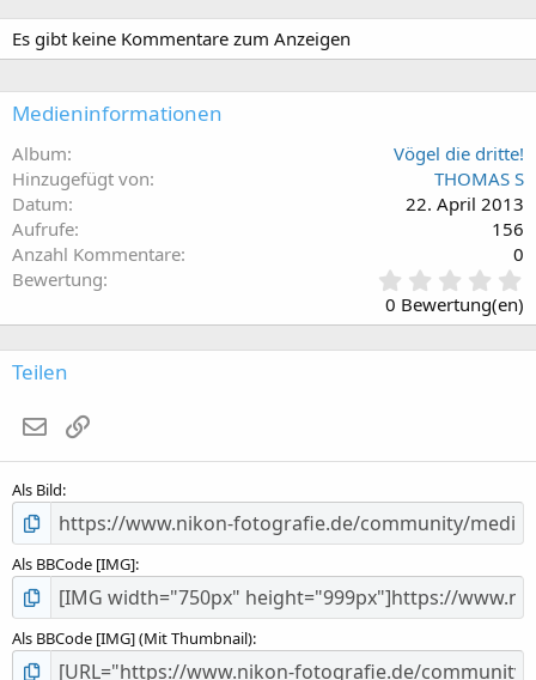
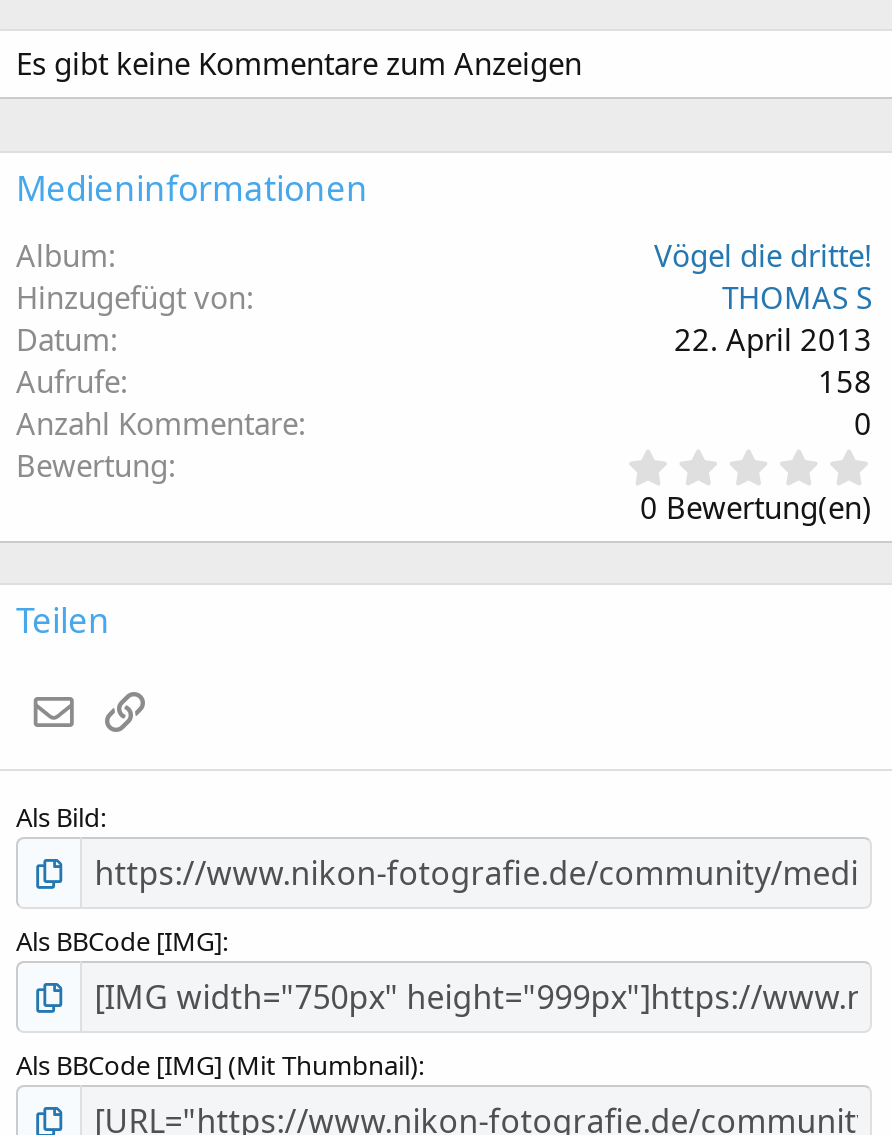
[492,216,524,240] 156 -> [818,361,872,401] 158

